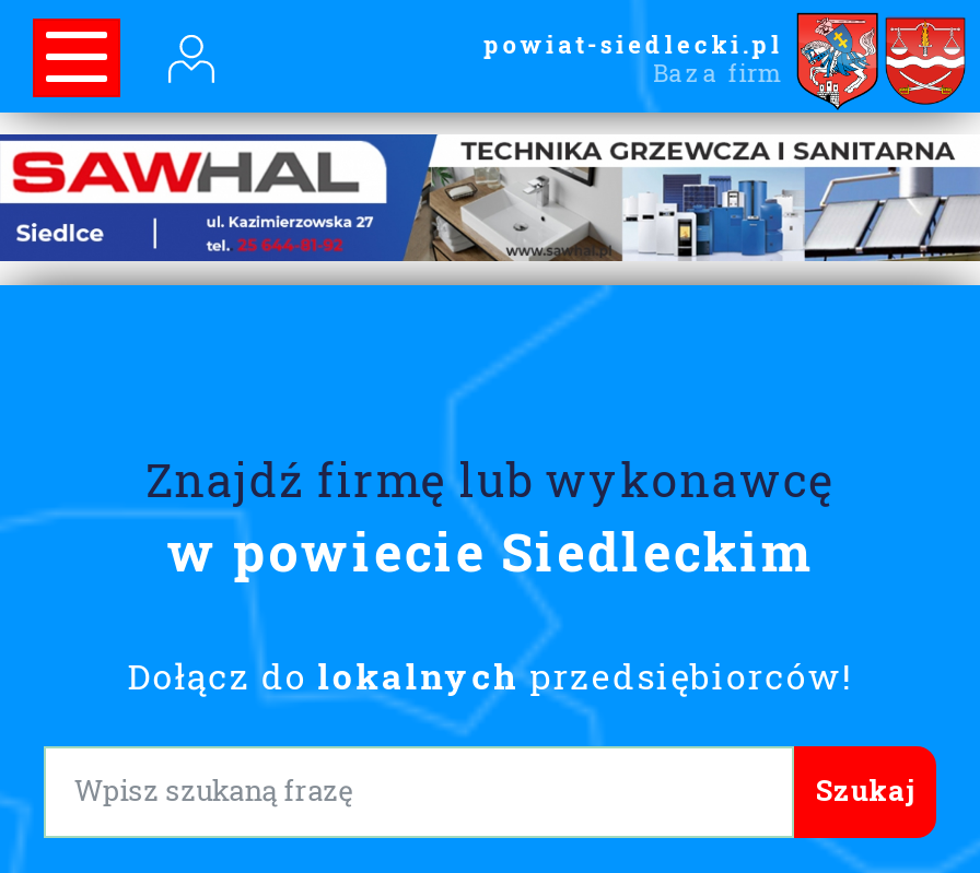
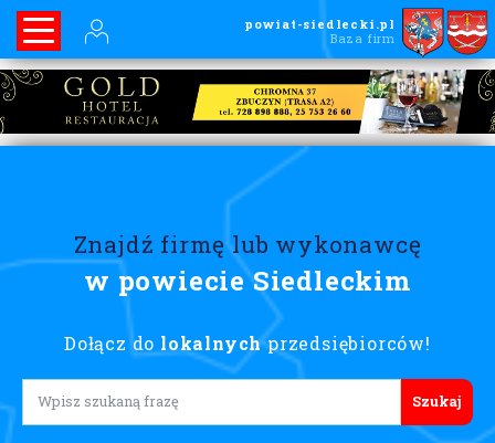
[7,132,973,263] [image] -> [3,68,492,135] [image]

